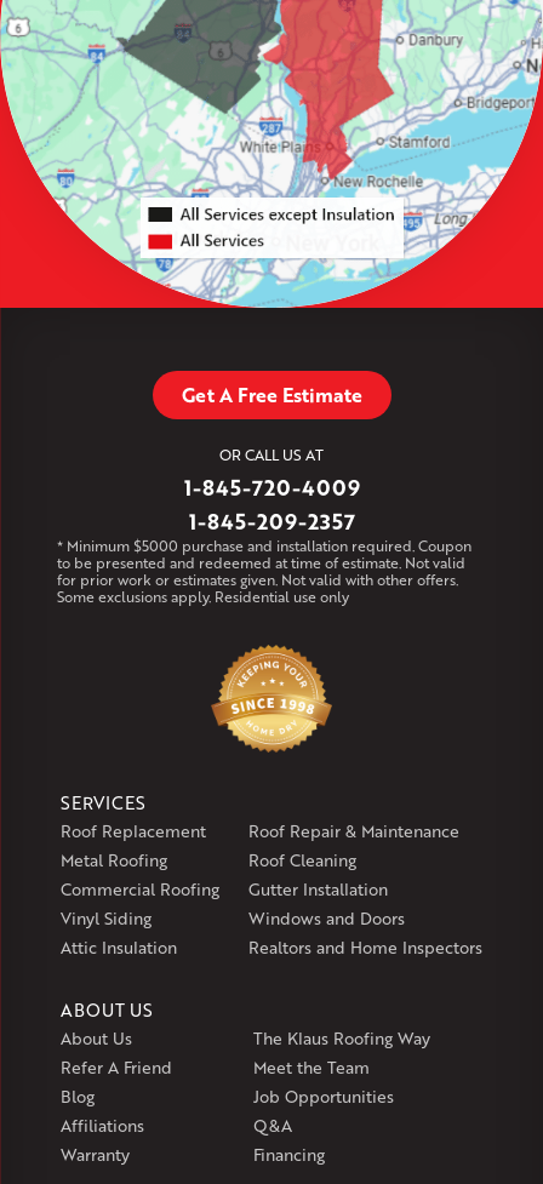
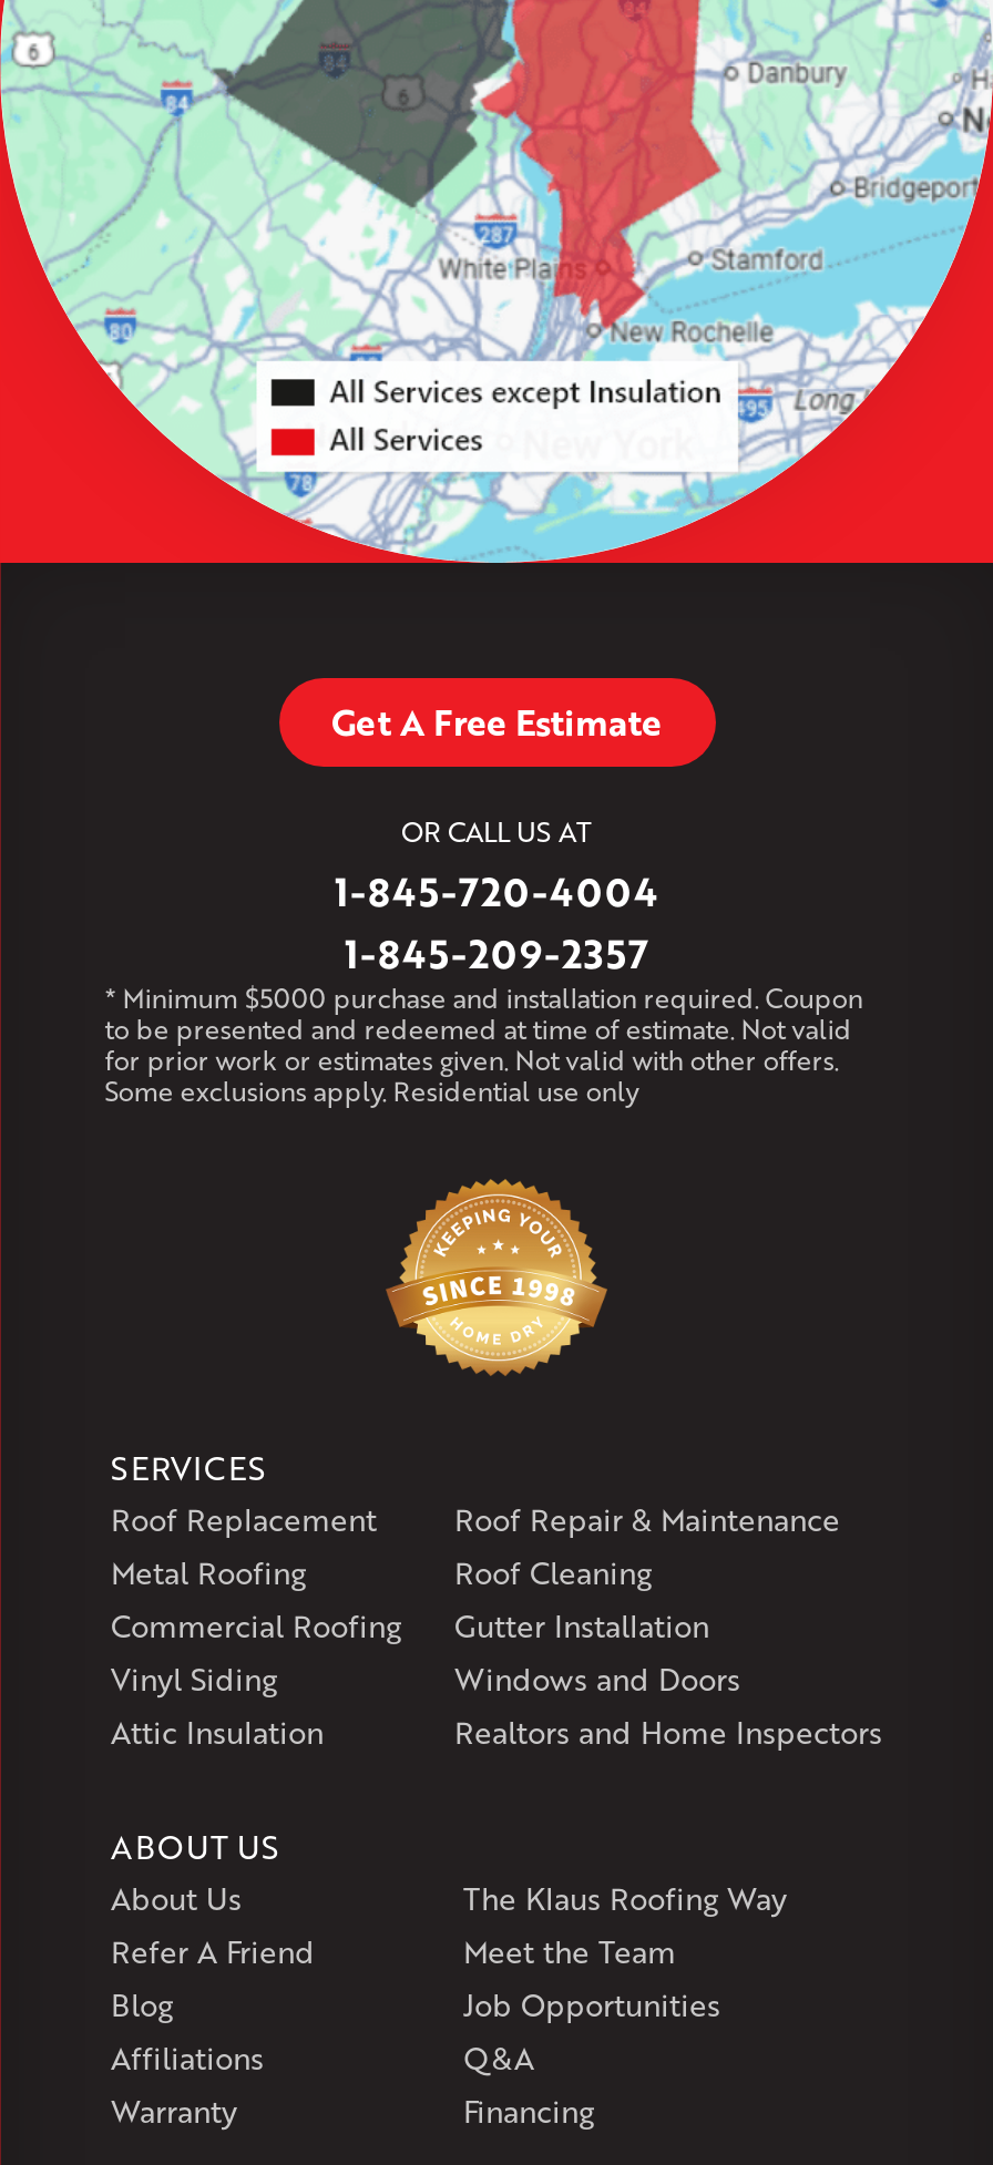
[184,471,359,503] 1-845-720-4009 -> [335,862,658,920] 1-845-720-4004

